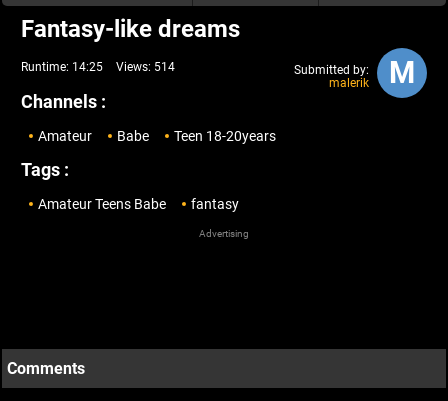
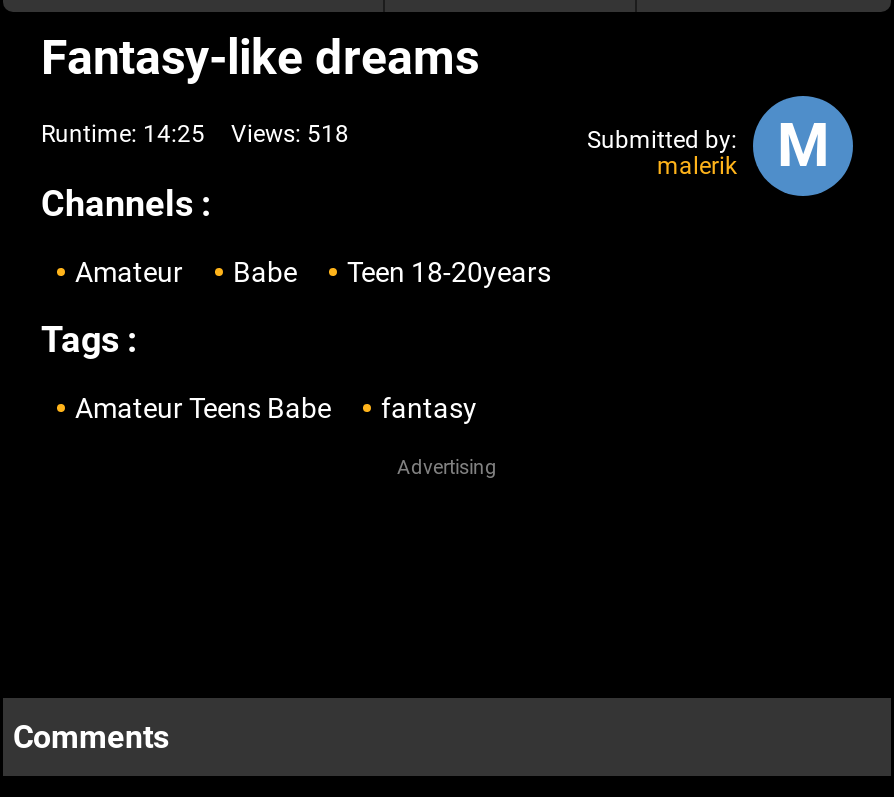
[21,60,175,74] Runtime: 14:25 Views: 514 -> [41,120,349,148] Runtime: 14:25 Views: 518

